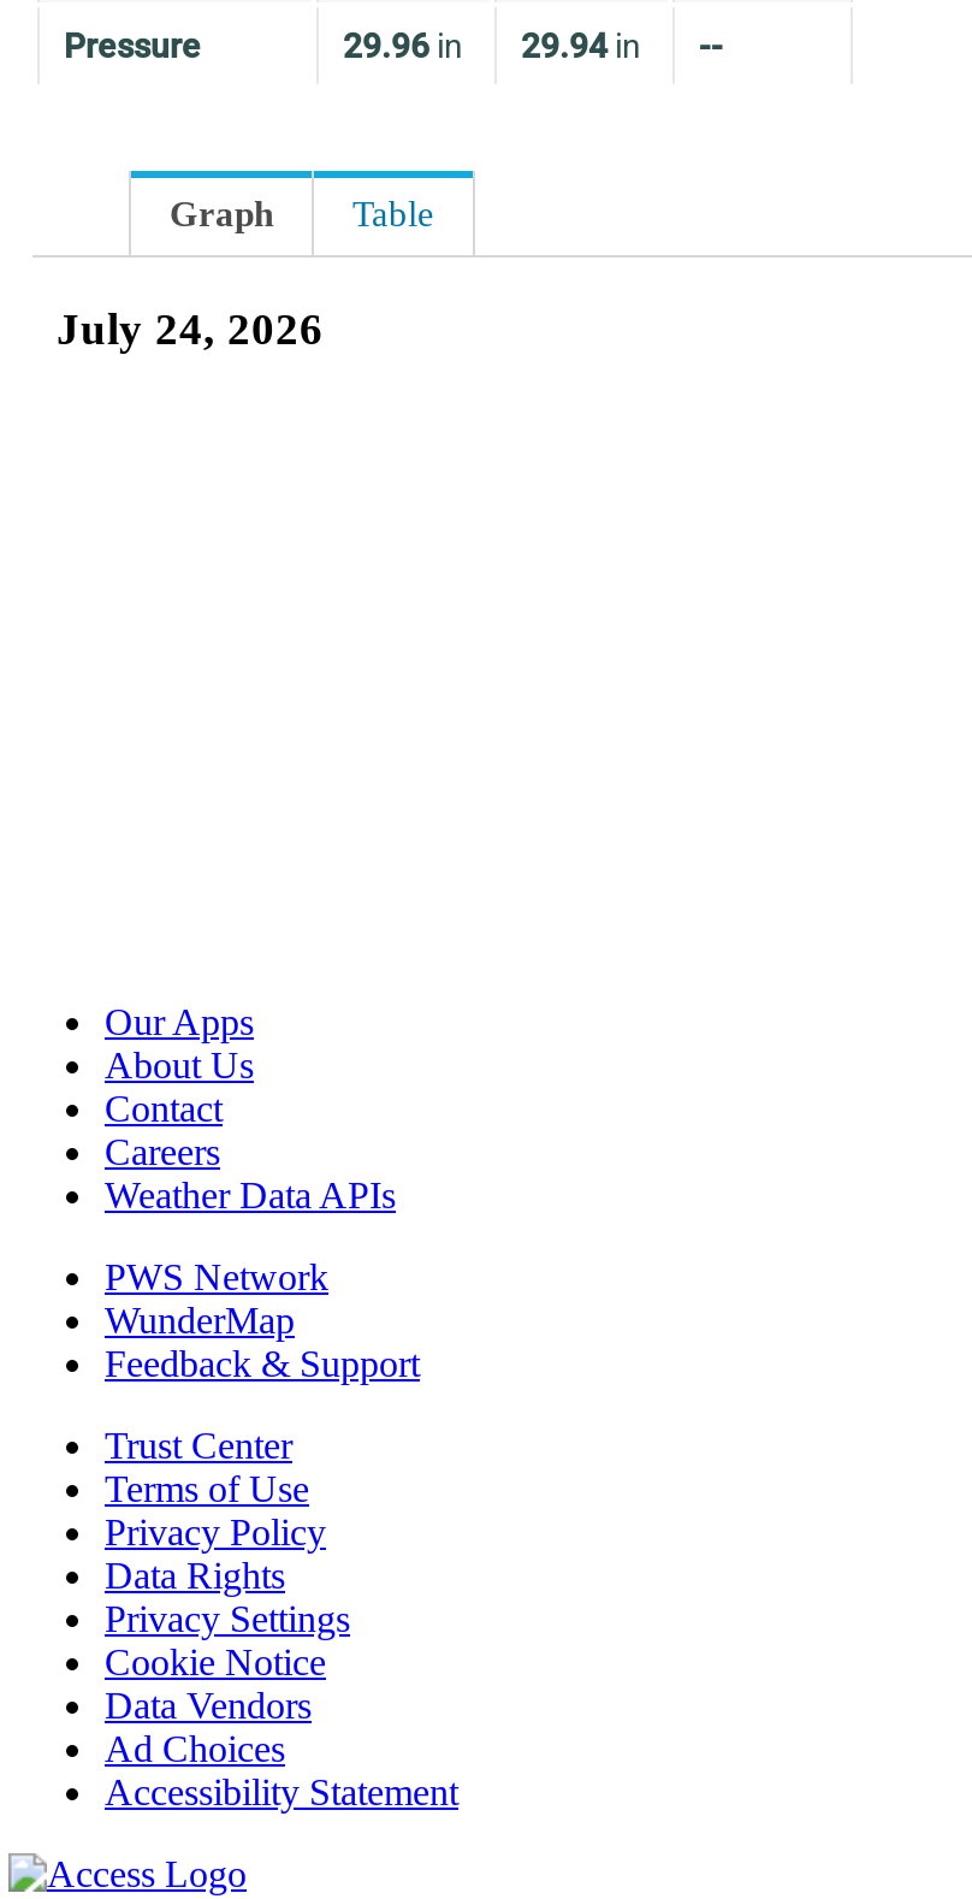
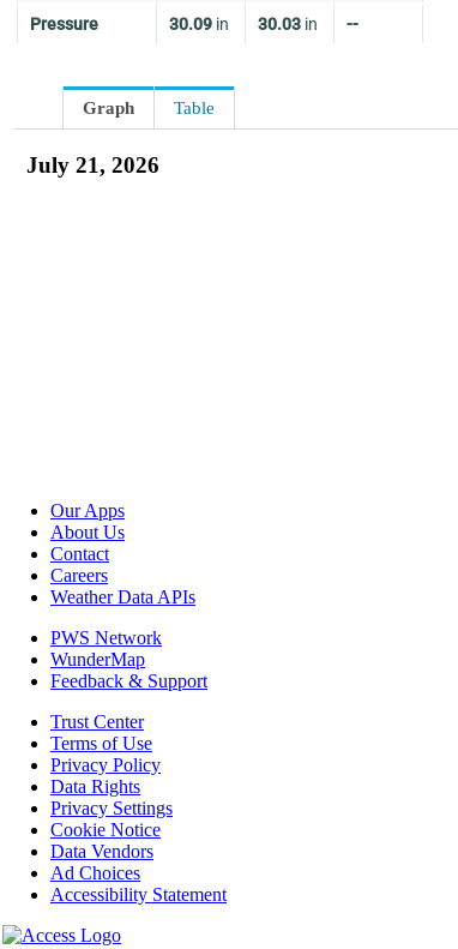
[343,27,463,65] 29.96 in -> [169,15,229,34] 30.09 in
[521,27,641,65] 29.94 in -> [258,15,318,34] 30.03 in
[57,303,324,353] July 24, 2026 -> [26,152,159,177] July 21, 2026

